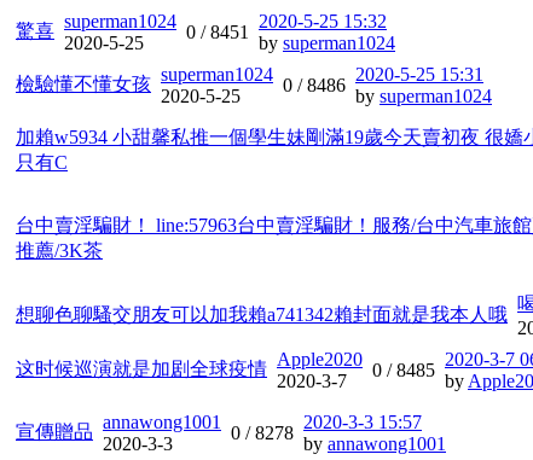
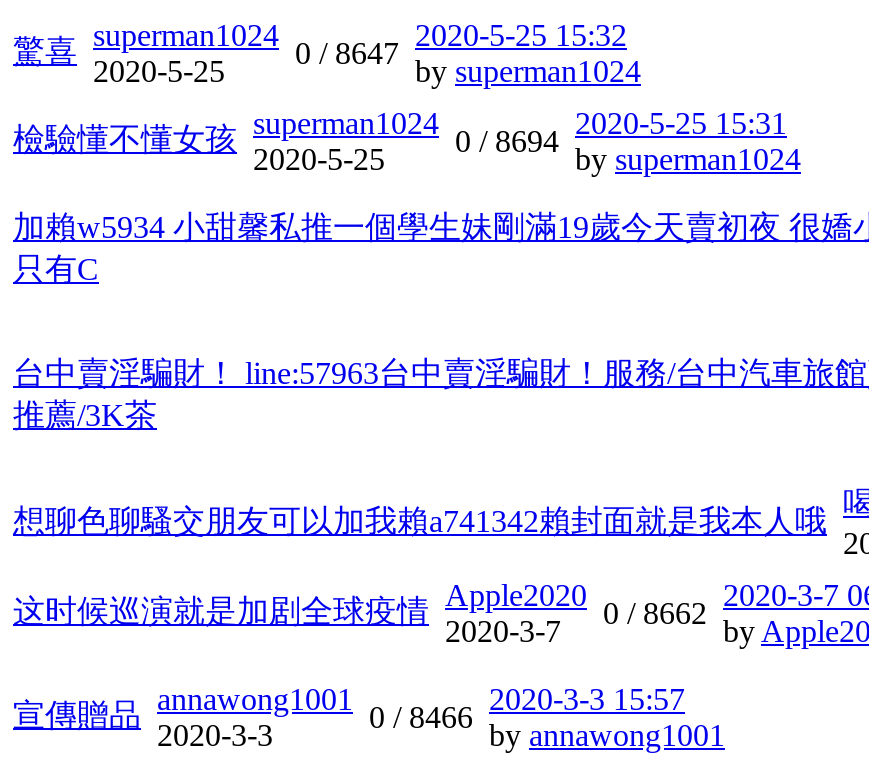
[16,11,249,42] 驚喜 superman1024 0 / 8451 -> [13,18,399,70] 驚喜 superman1024 0 / 8647
[16,64,346,95] 檢驗懂不懂女孩 superman1024 0 / 8486 -> [13,106,559,158] 檢驗懂不懂女孩 superman1024 0 / 8694
[16,349,435,380] 这时候巡演就是加剧全球疫情 Apple2020 0 / 8485 -> [13,578,707,630] 这时候巡演就是加剧全球疫情 Apple2020 0 / 8662
[16,412,294,443] 宣傳贈品 annawong1001 0 / 8278 -> [13,682,473,734] 宣傳贈品 annawong1001 0 / 8466

